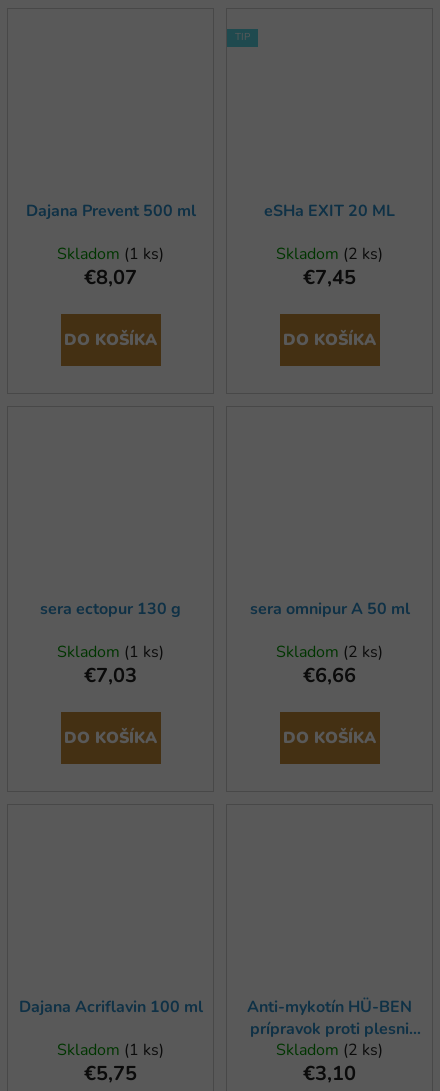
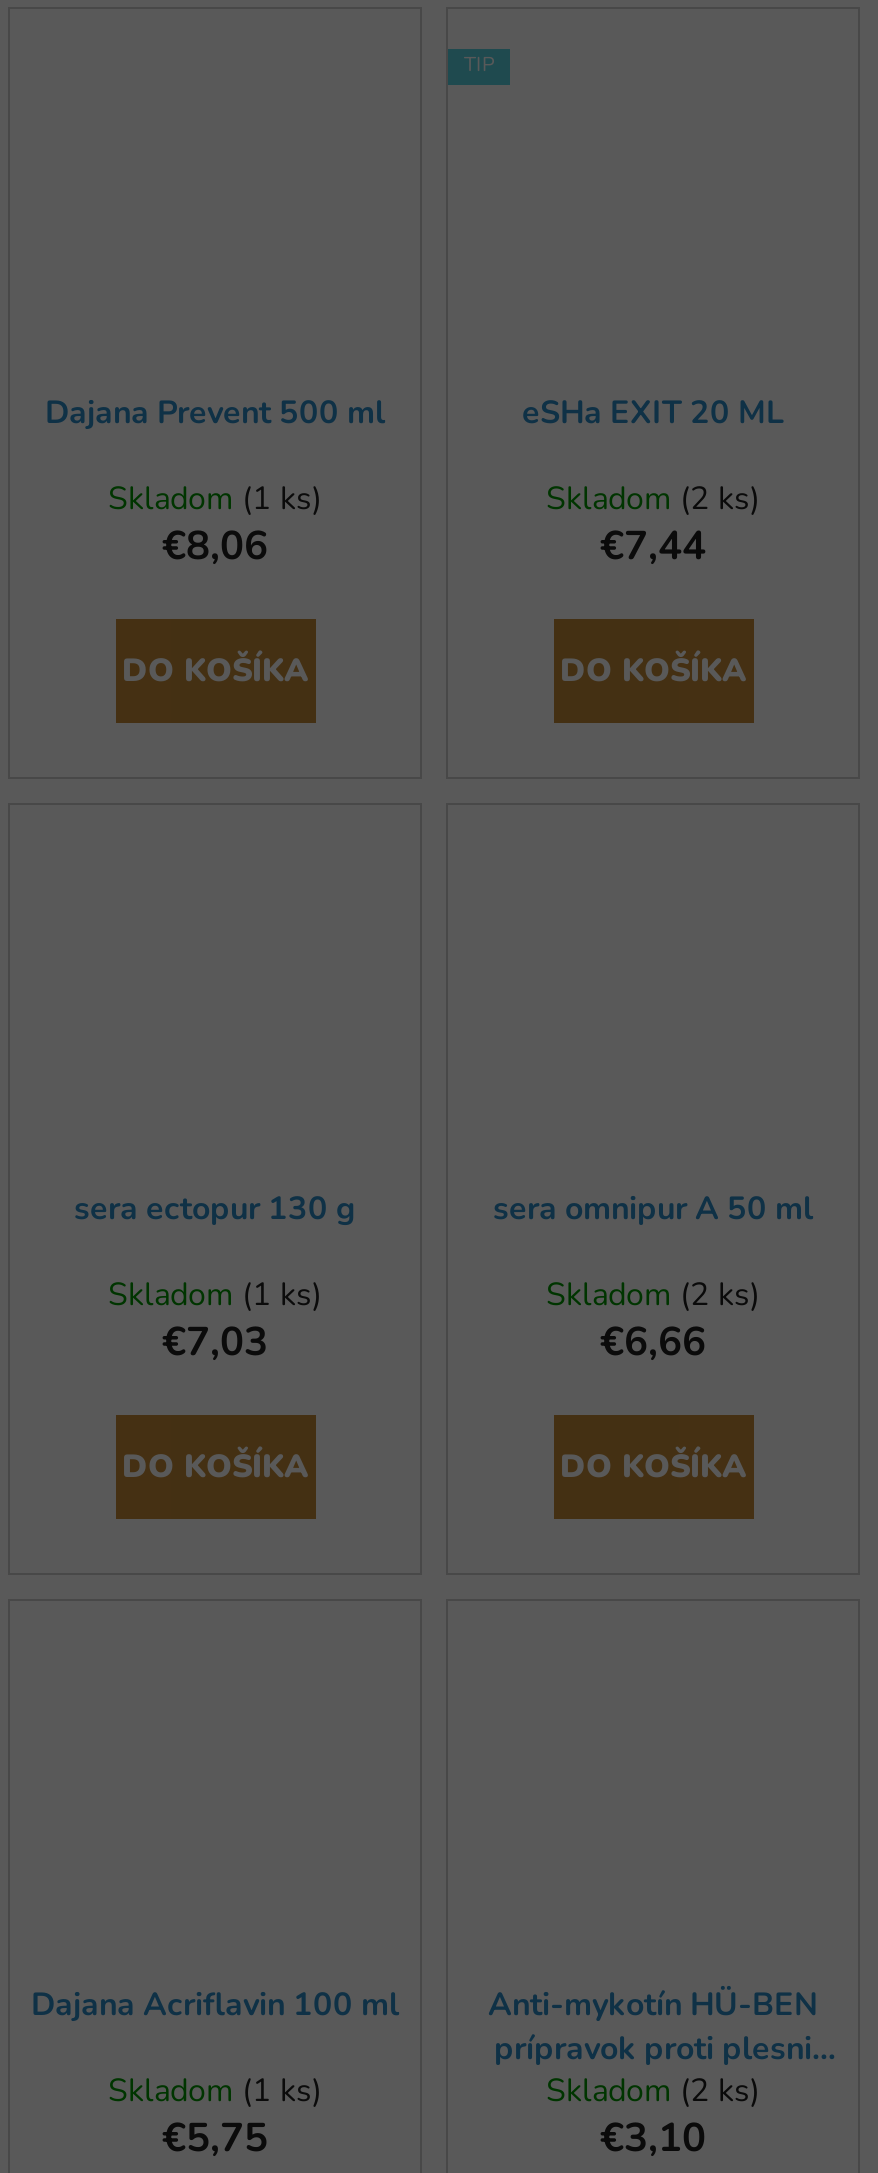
[84,264,137,291] €8,07 -> [162,519,268,573] €8,06
[303,264,356,291] €7,45 -> [600,519,706,573] €7,44

